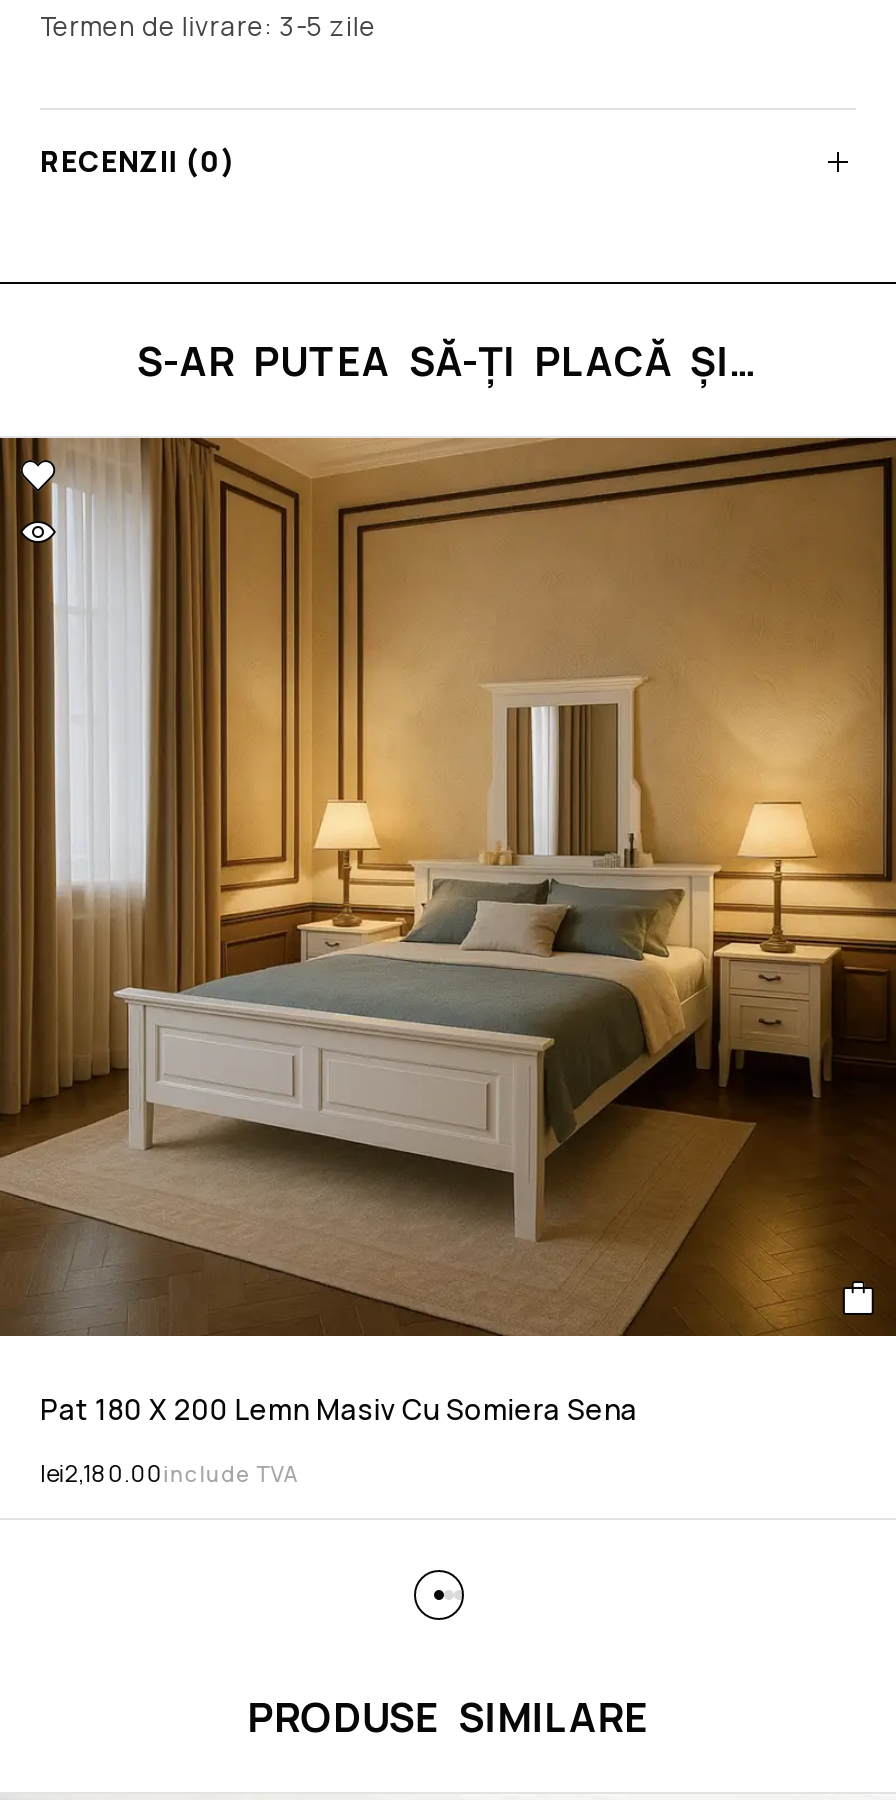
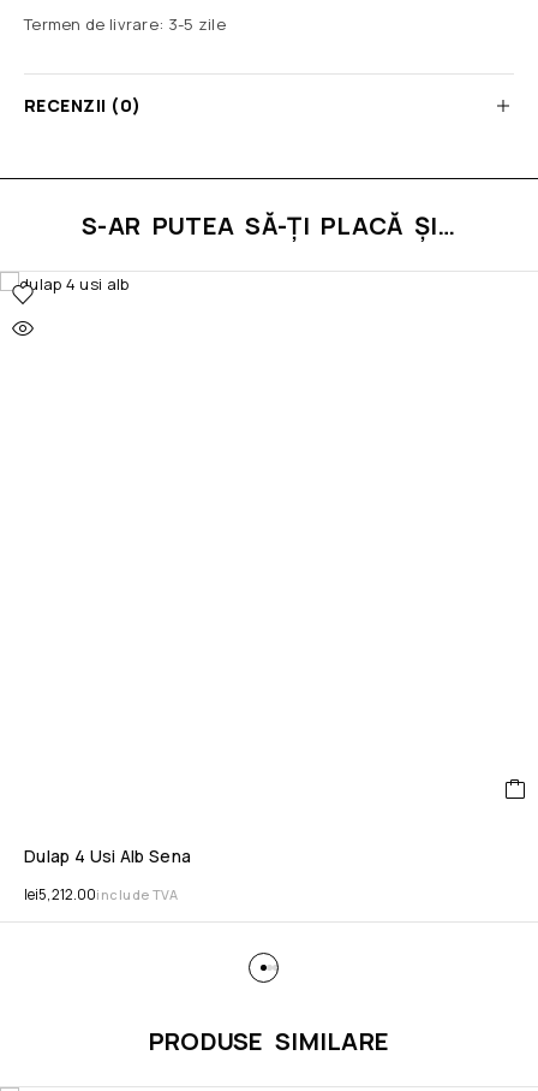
[6,436,890,1338] [image] -> none
[40,1390,637,1428] Pat 180 X 200 Lemn Masiv Cu Somiera Sena -> [24,845,191,868] Dulap 4 Usi Alb Sena
[40,1456,298,1490] lei2,180.00 include TVA -> [24,884,178,905] lei5,212.00 include TVA

